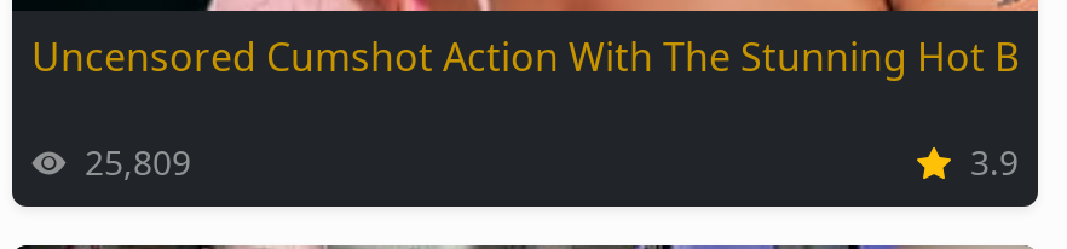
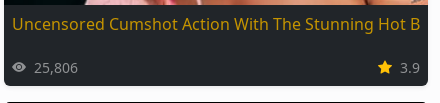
[75,139,191,185] 25,809 -> [30,57,78,76] 25,806

